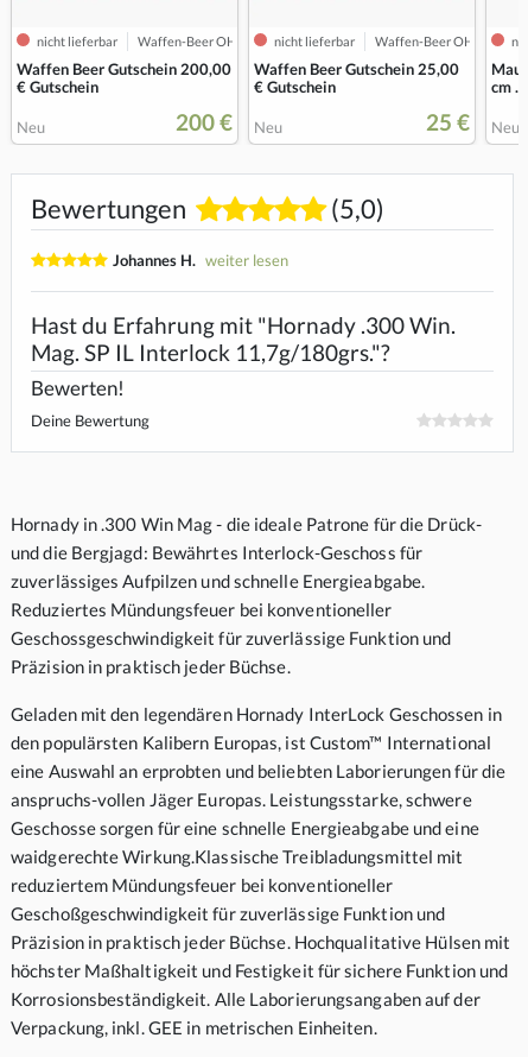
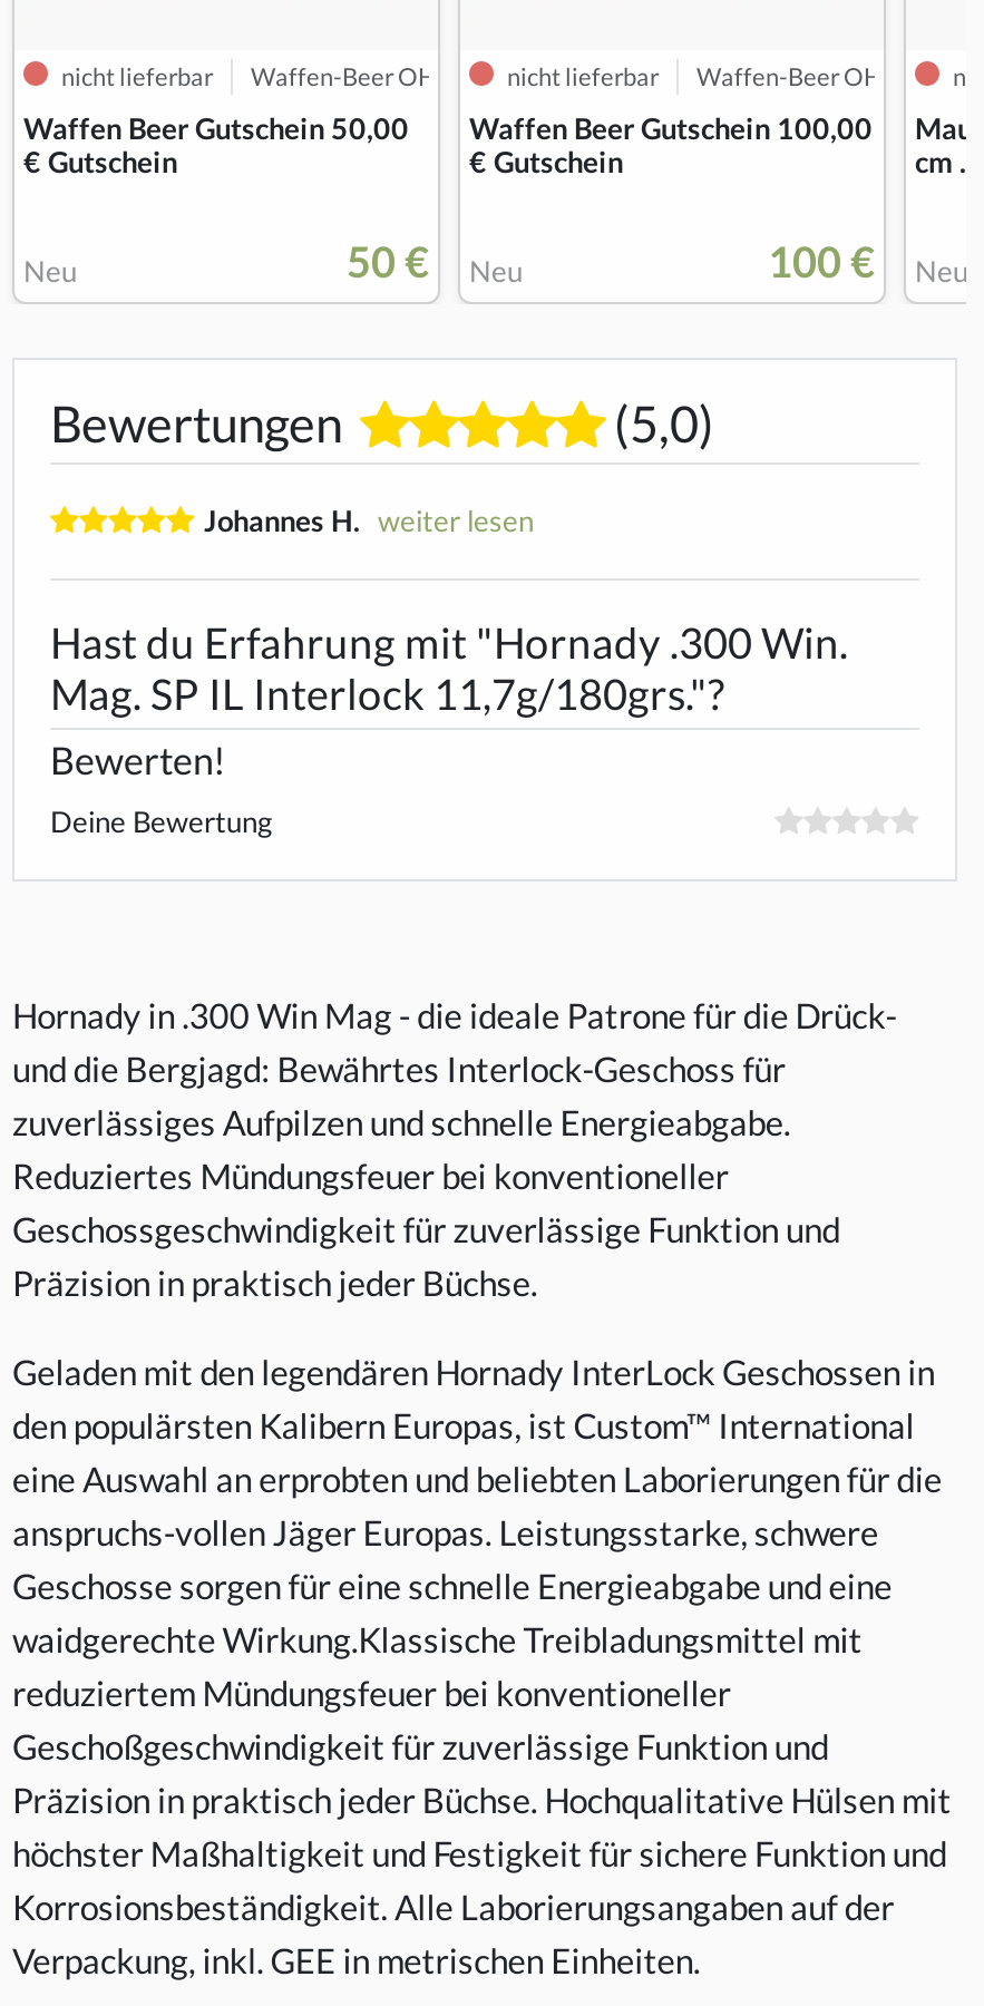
[17,59,231,78] Waffen Beer Gutschein 200,00 -> [23,110,409,146] Waffen Beer Gutschein 50,00
[254,59,459,78] Waffen Beer Gutschein 25,00 -> [469,110,873,146] Waffen Beer Gutschein 100,00
[176,108,282,136] 200 € Neu -> [347,235,523,288] 50 € Neu
[426,108,520,136] 25 € Neu -> [768,235,968,288] 100 € Neu

